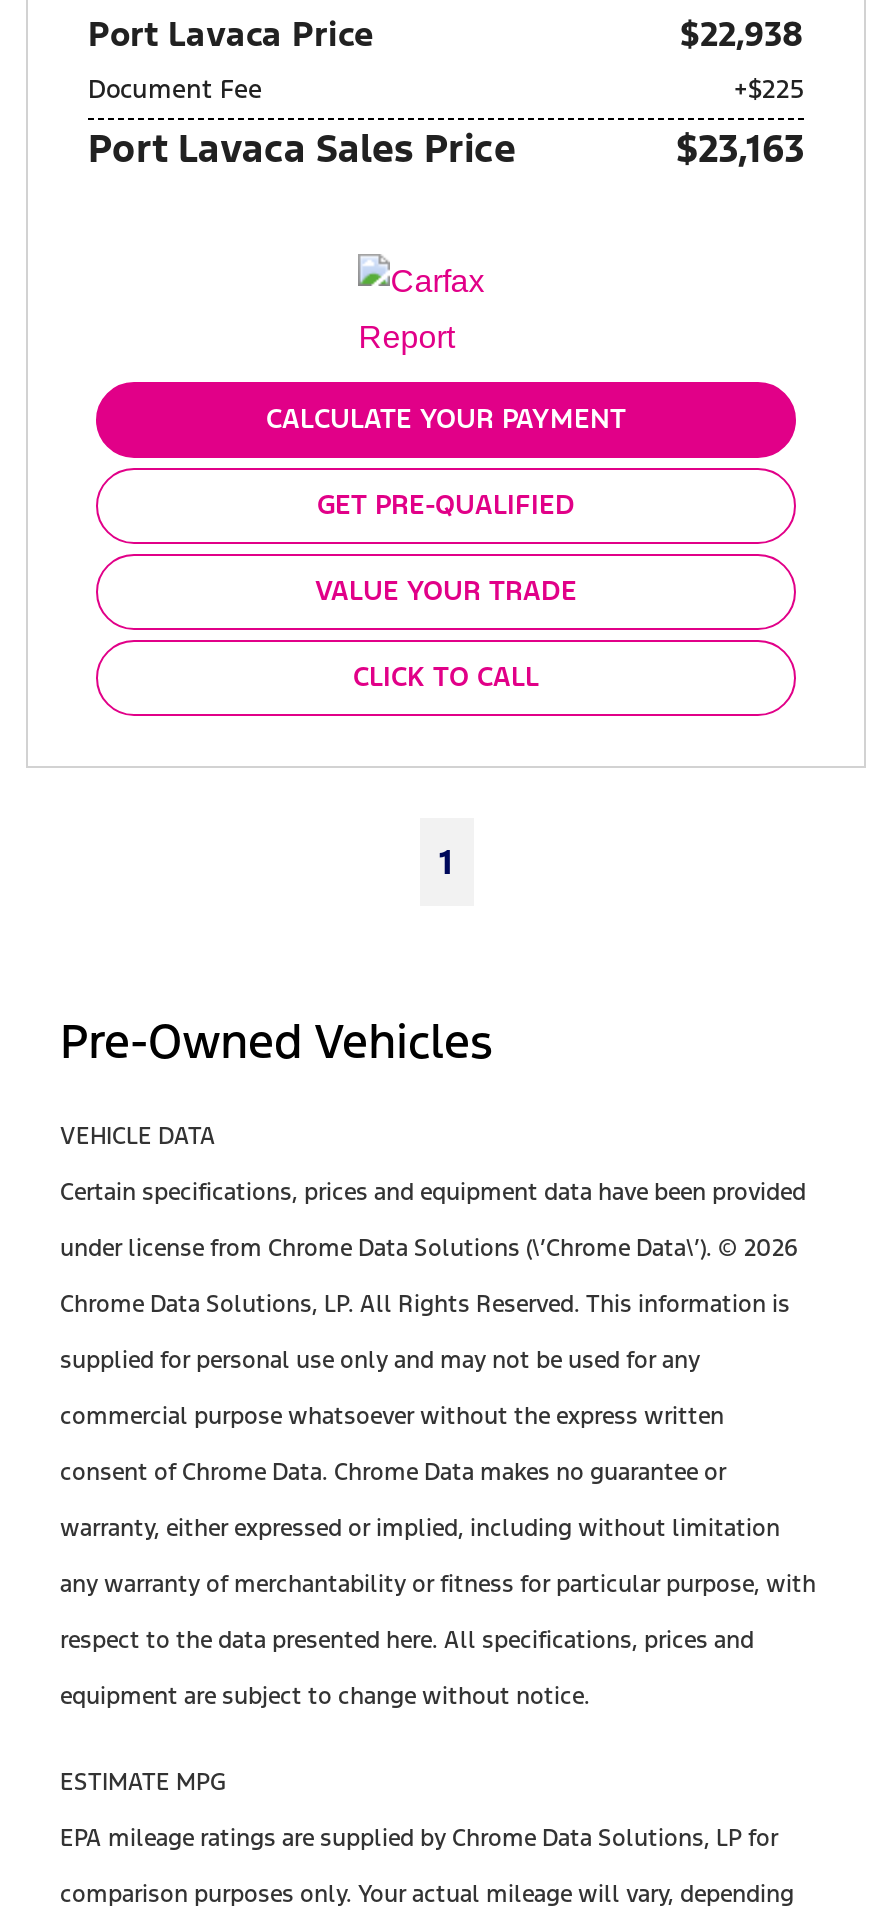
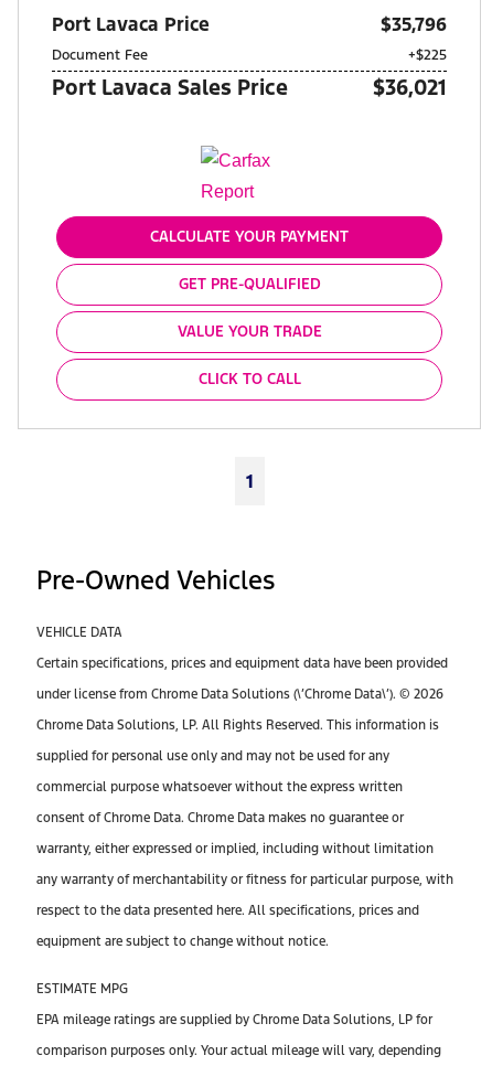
[680,12,804,56] $22,938 -> [381,12,447,37] $35,796
[676,124,804,172] $23,163 -> [373,74,447,101] $36,021

